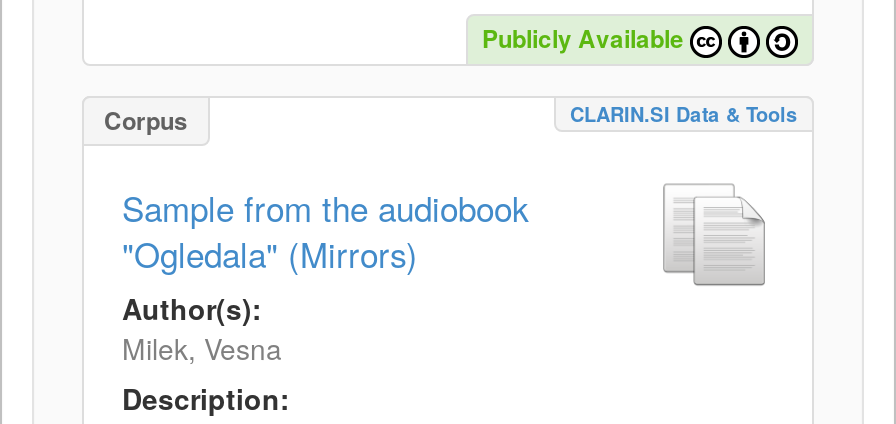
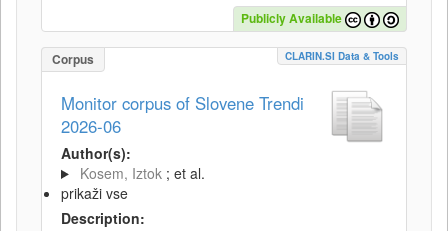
[122,184,528,278] Sample from the audiobook | "Ogledala" (Mirrors) -> [61,91,304,138] Monitor corpus of Slovene Trendi | 2026-06
[122,328,282,368] Milek, Vesna -> [61,163,205,203] Kosem, Iztok ; et al. | prikaži vse

